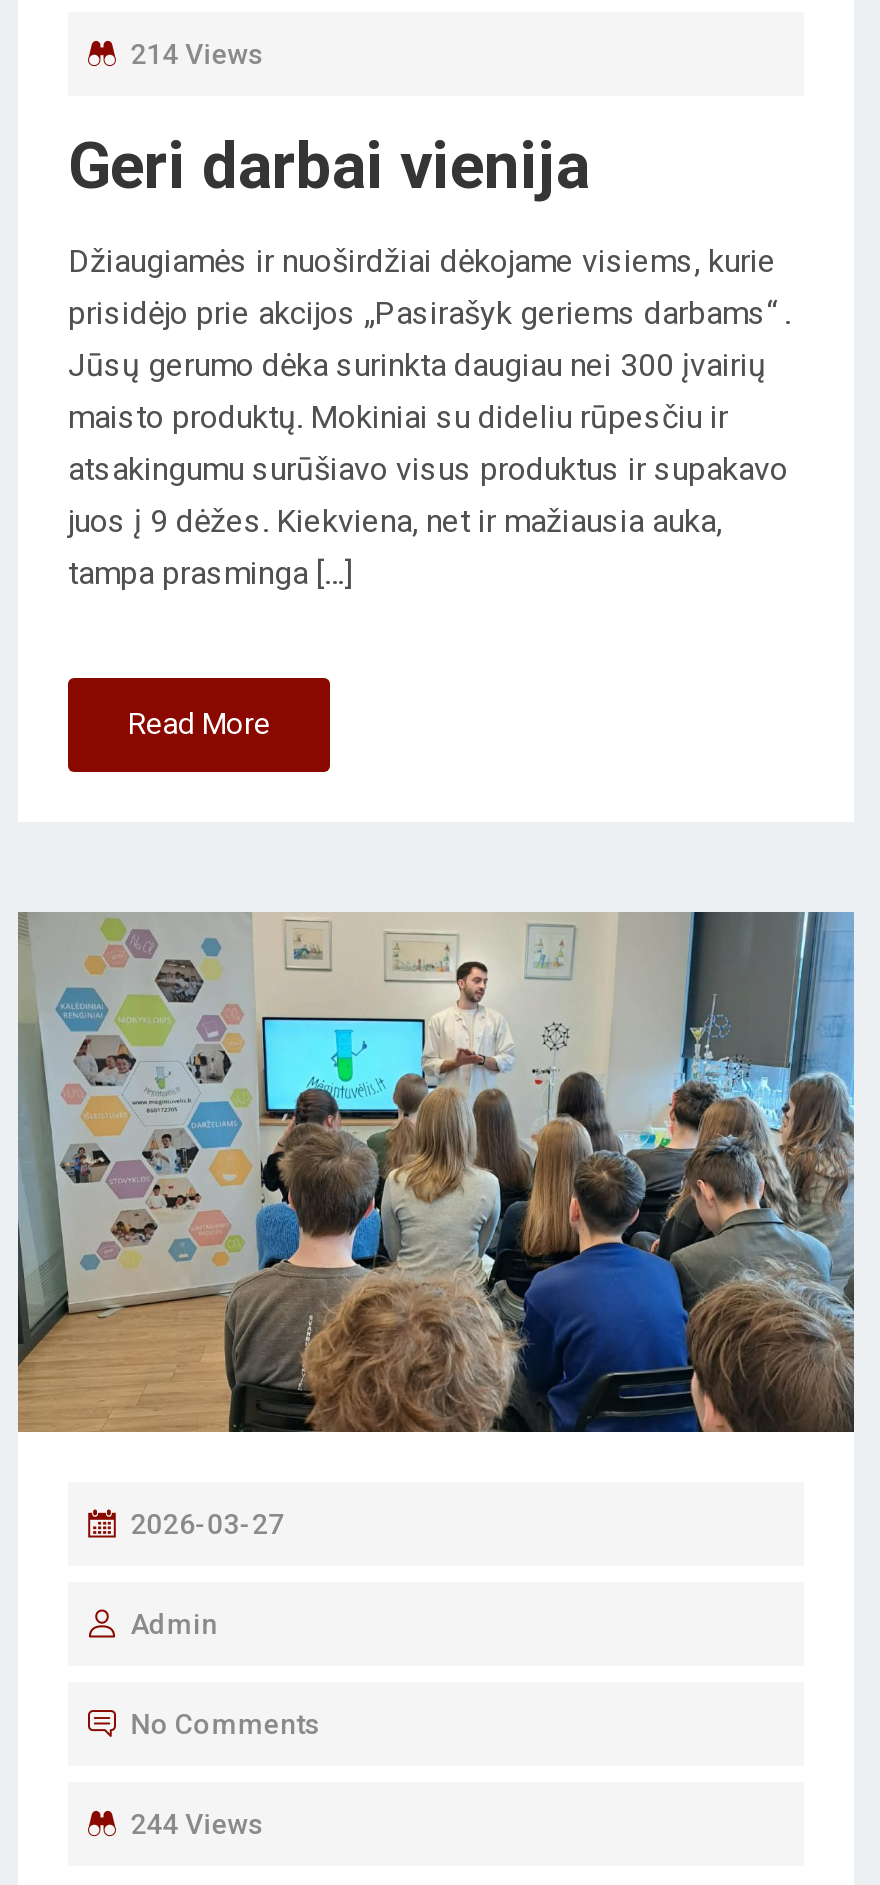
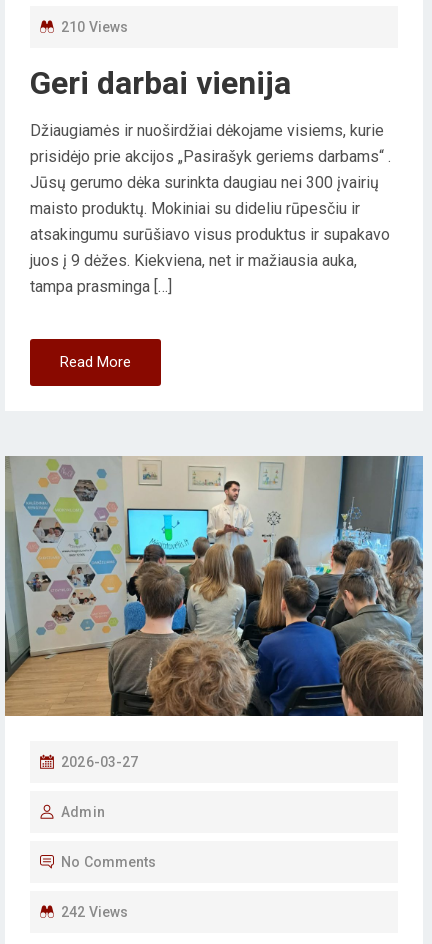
[130,38,264,70] 214 Views -> [61,19,128,35] 210 Views
[130,1809,264,1841] 244 Views -> [61,904,128,920] 242 Views

